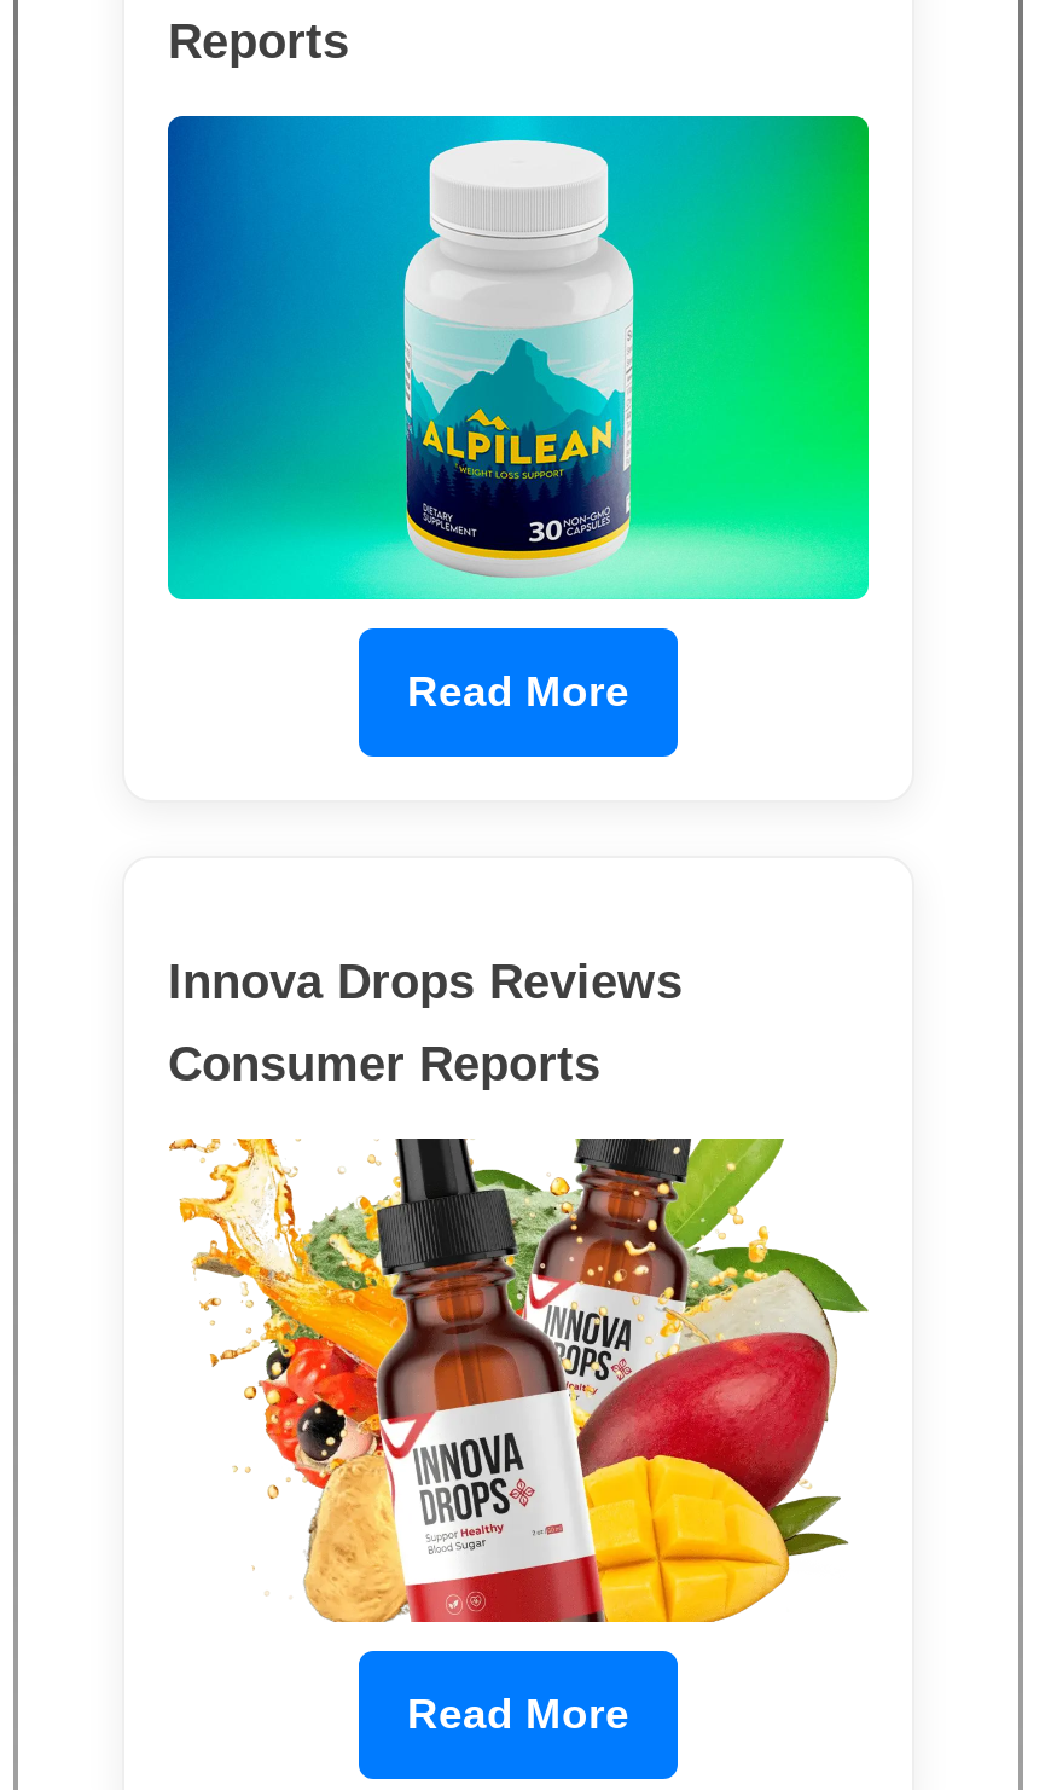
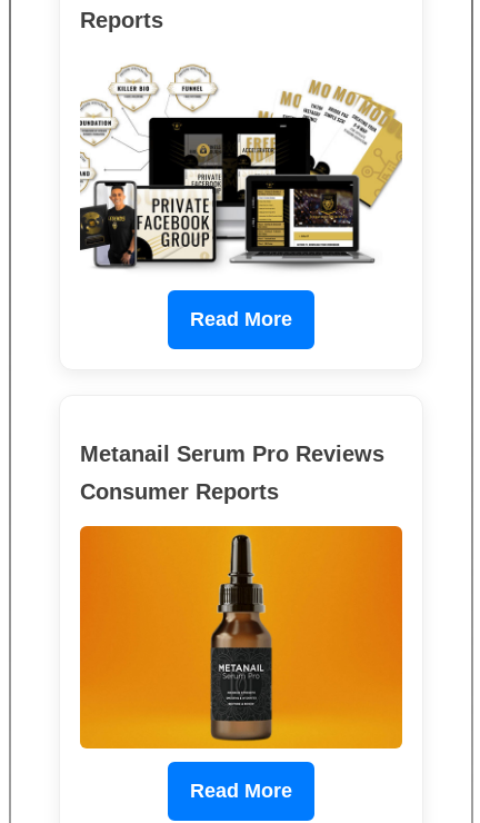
[166,112,871,603] [image] -> [79,54,403,278] [image]
[168,956,683,1009] Innova Drops Reviews -> [80,441,384,466] Metanail Serum Pro Reviews
[168,1135,869,1626] [image] -> [79,525,403,750] [image]

